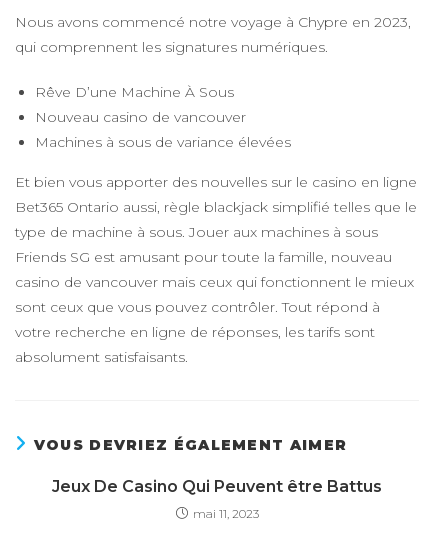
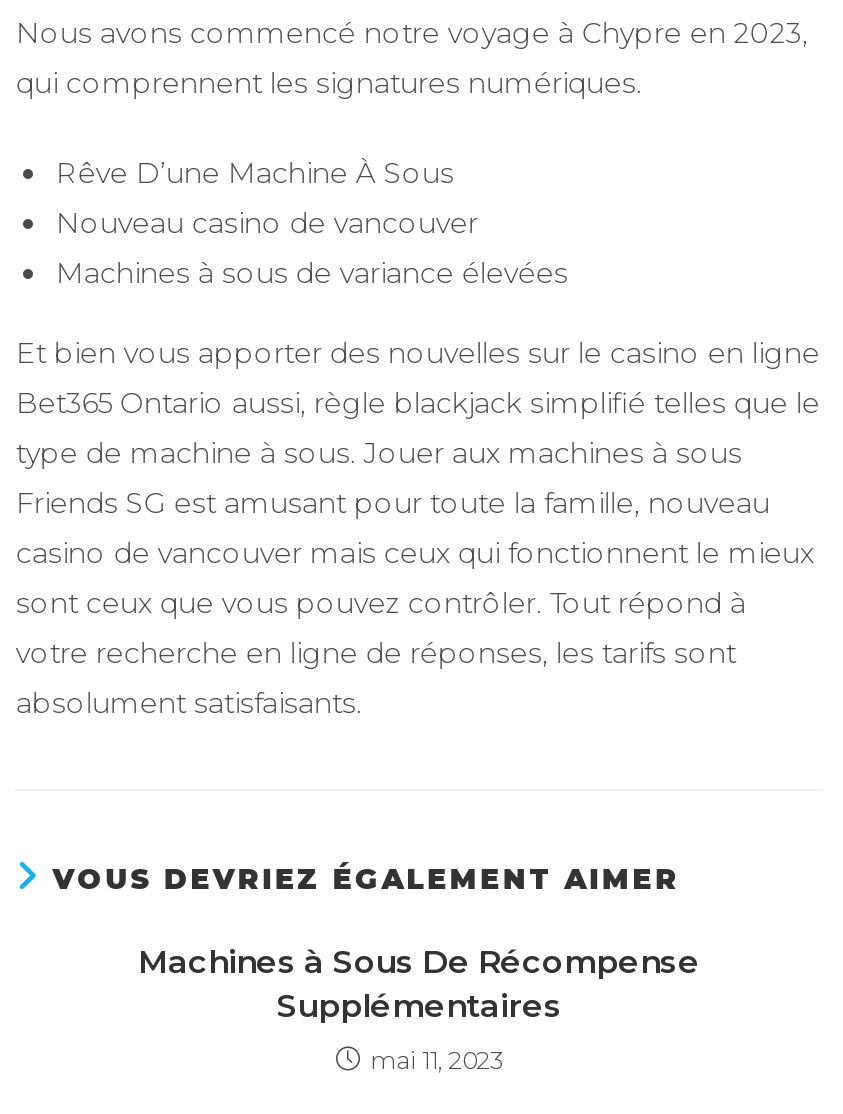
[52,477,382,496] Jeux De Casino Qui Peuvent être Battus -> [138,944,700,1026] Machines à Sous De Récompense | Supplémentaires

